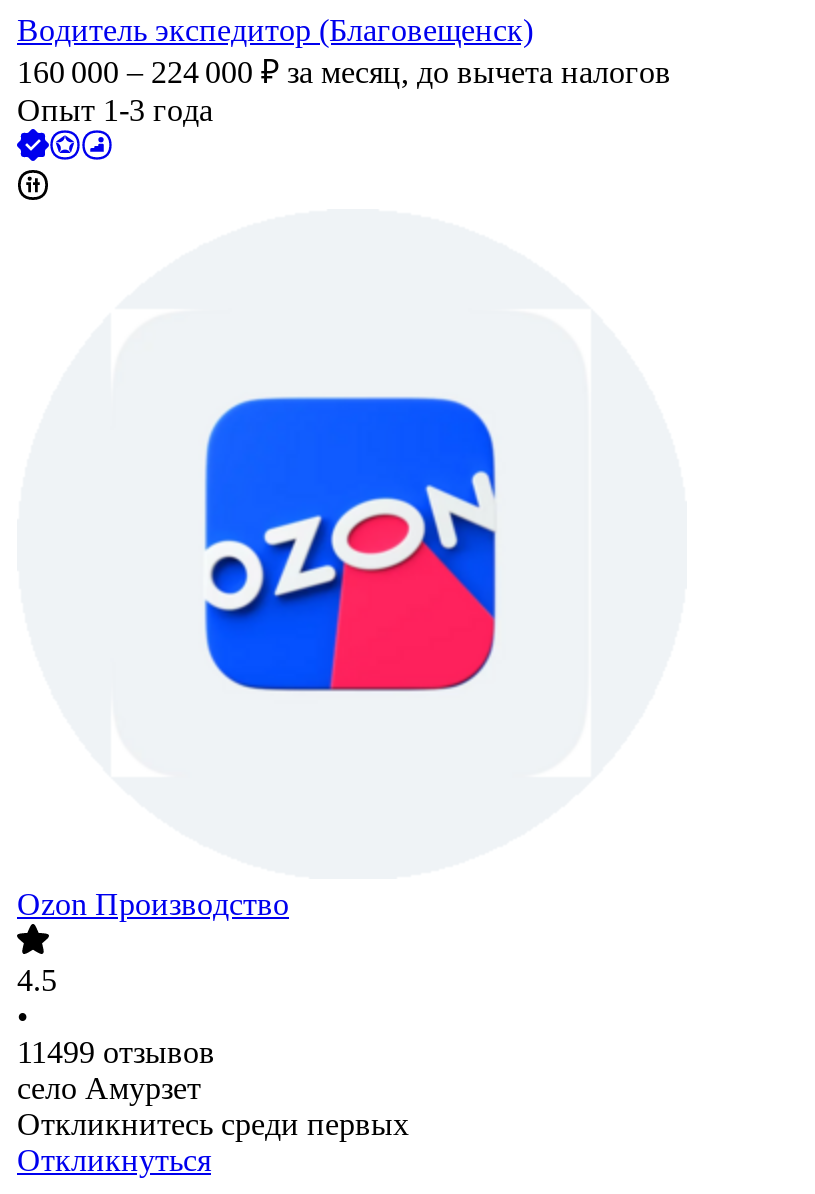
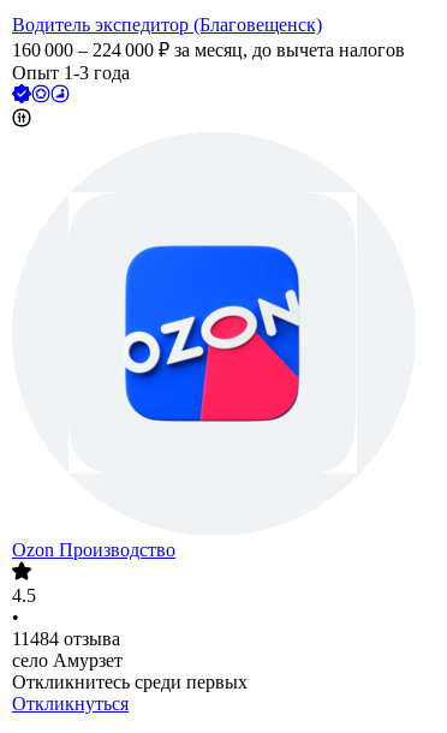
[17,1036,215,1070] 11499 отзывов -> [12,629,120,649] 11484 отзыва

